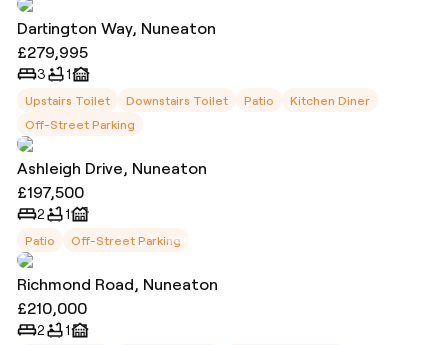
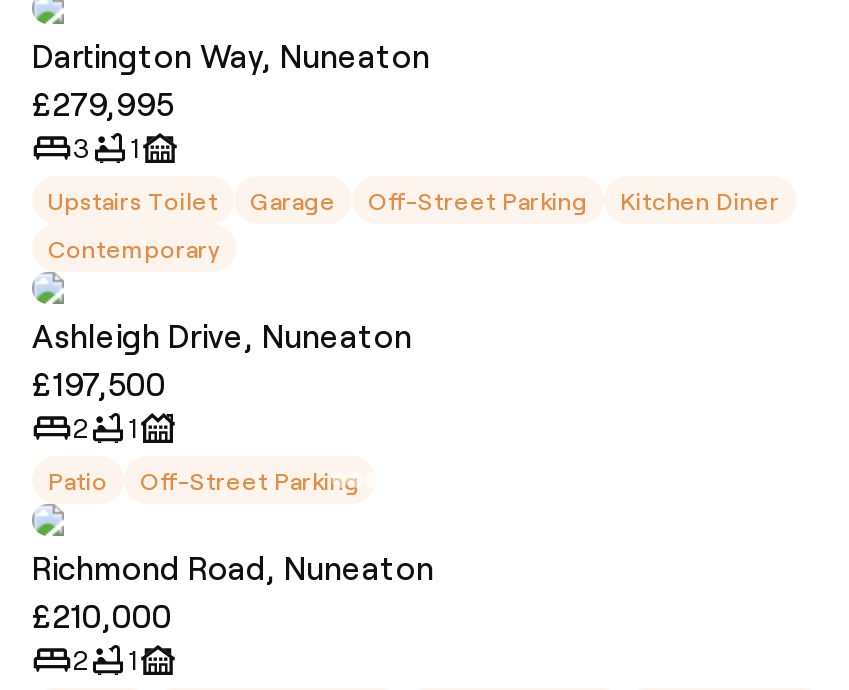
[126,93,274,107] Downstairs Toilet | Patio -> [250,186,588,214] Garage | Off-Street Parking
[25,117,135,131] Off-Street Parking -> [48,234,220,262] Contemporary

